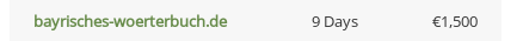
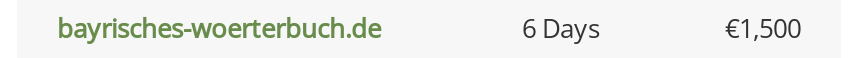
[311,11,358,32] 9 Days -> [522,10,600,46] 6 Days

